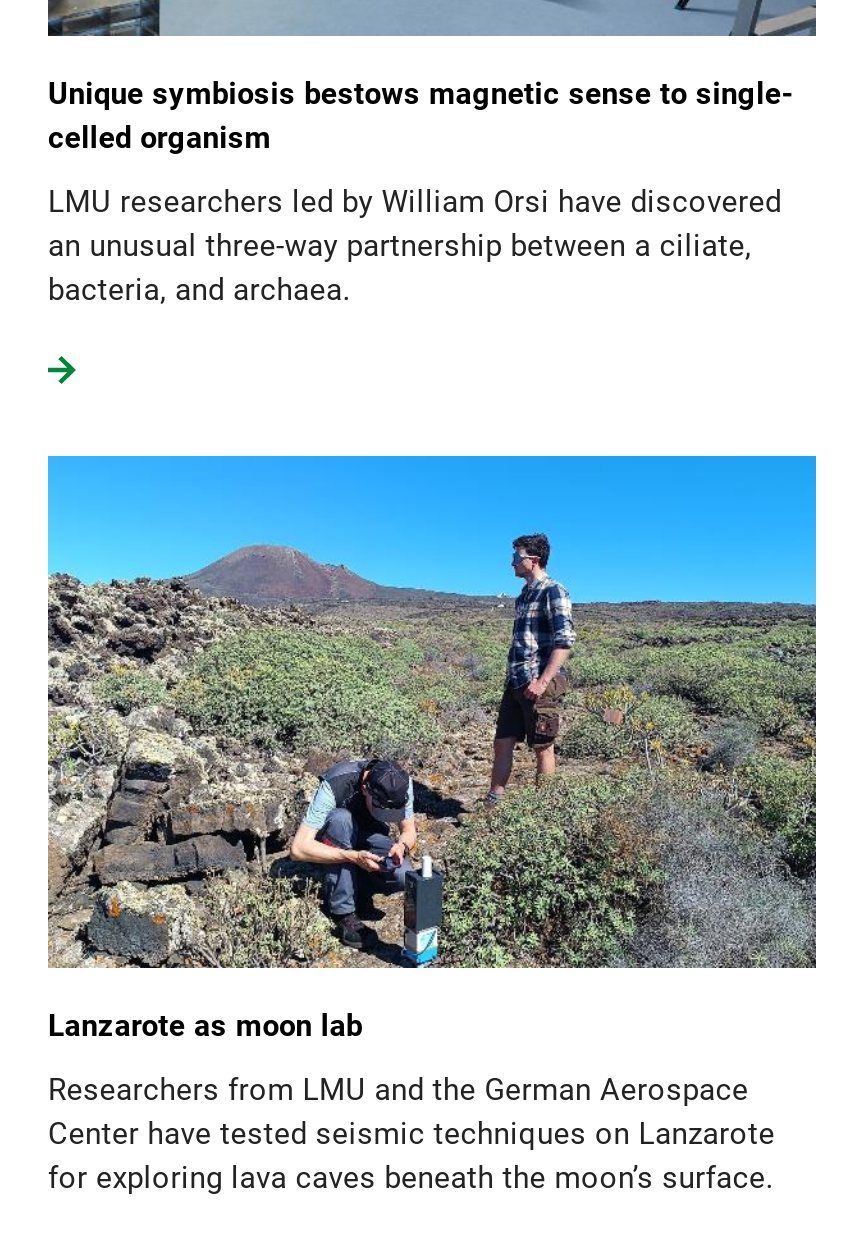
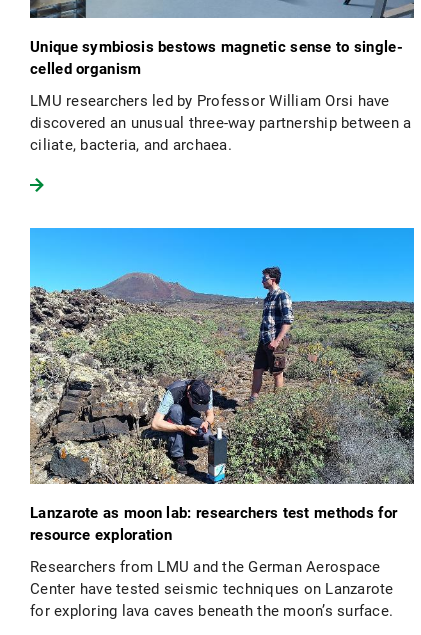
[48,184,782,308] LMU researchers led by William Orsi have discovered | an unusual three-way partnership between a ciliate, | bacteria, and archaea. -> [30,92,411,154] LMU researchers led by Professor William Orsi have | discovered an unusual three-way partnership between a | ciliate, bacteria, and archaea.
[48,1008,363,1044] Lanzarote as moon lab -> [30,504,397,544] Lanzarote as moon lab: researchers test methods for | resource exploration

